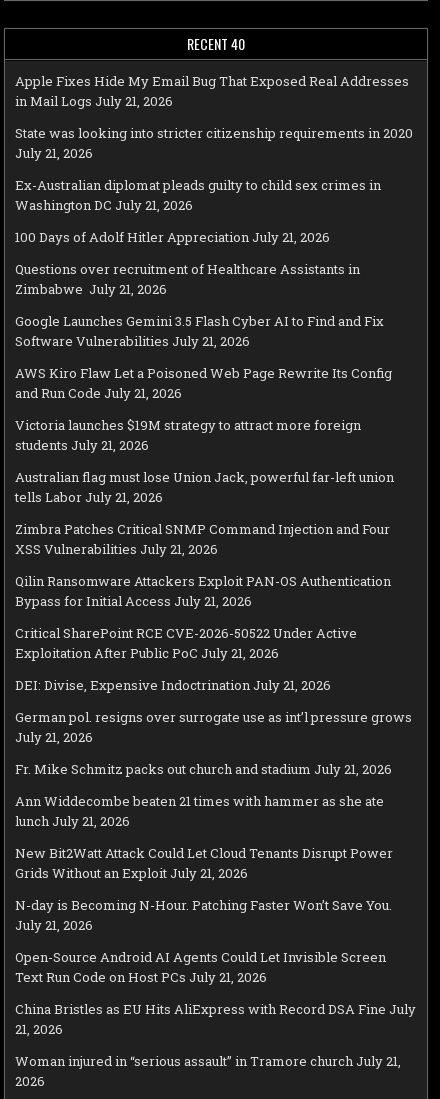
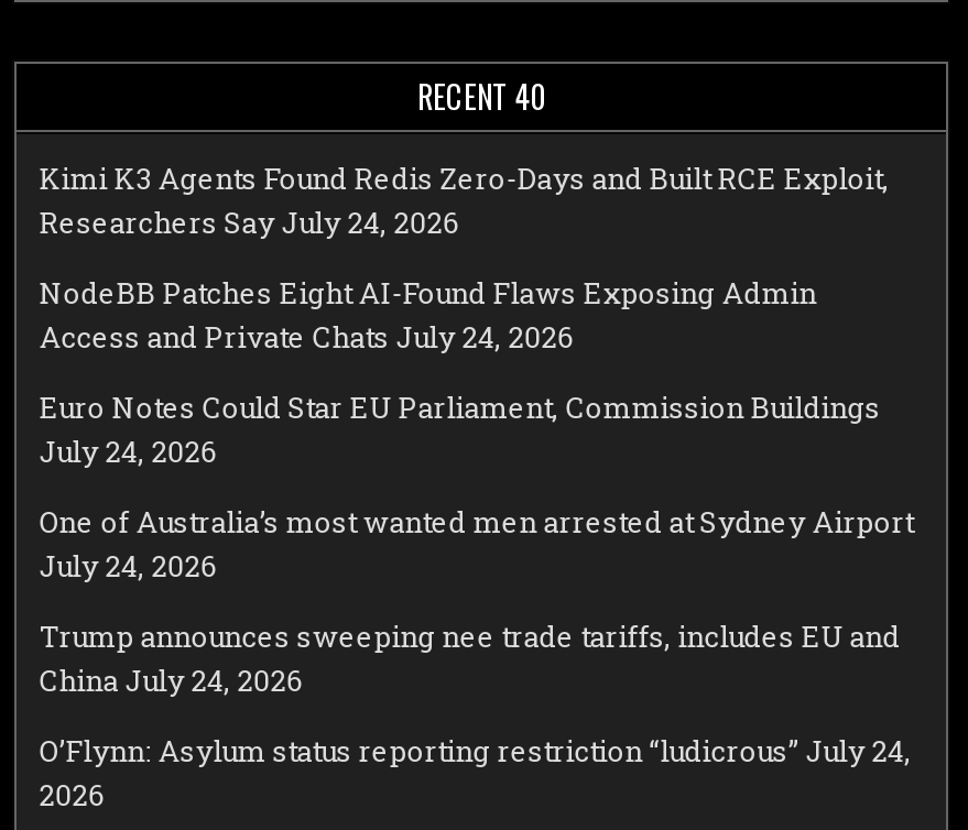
[15,72,416,1070] Apple Fixes Hide My Email Bug That Exposed Real Addresses | in Mail Logs July 21, 2026 | State was looking into stricter citizenship requirements in 2020 | July 21, 2026 | Ex-Australian diplomat pleads guilty to child sex crimes in | Washington DC July 21, 2026 | 100 Days of Adolf Hitler Appreciation July 21, 2026 | Questions over recruitment of Healthcare Assistants in | Zimbabwe July 21, 2026 | Google Launches Gemini 3.5 Flash Cyber AI to Find and Fix | Software Vulnerabilities July 21, 2026 | AWS Kiro Flaw Let a Poisoned Web Page Rewrite Its Config | and Run Code July 21, 2026 | Victoria launches $19M strategy to attract more foreign | students July 21, 2026 | Australian flag must lose Union Jack, powerful far-left union | tells Labor July 21, 2026 | Zimbra Patches Critical SNMP Command Injection and Four | XSS Vulnerabilities July 21, 2026 | Qilin Ransomware Attackers Exploit PAN-OS Authentication | Bypass for Initial Access July 21, 2026 | Critical SharePoint RCE CVE-2026-50522 Under Active | Exploitation After Public PoC July 21, 2026 | DEI: Divise, Expensive Indoctrination July 21, 2026 | German pol. resigns over surrogate use as int’l pressure grows | July 21, 2026 | Fr. Mike Schmitz packs out church and stadium July 21, 2026 | Ann Widdecombe beaten 21 times with hammer as she ate | lunch July 21, 2026 | New Bit2Watt Attack Could Let Cloud Tenants Disrupt Power | Grids Without an Exploit July 21, 2026 | N-day is Becoming N-Hour. Patching Faster Won’t Save You. | July 21, 2026 | Open-Source Android AI Agents Could Let Invisible Screen | Text Run Code on Host PCs July 21, 2026 | China Bristles as EU Hits AliExpress with Record DSA Fine July | 21, 2026 | Woman injured in “serious assault” in Tramore church July 21, -> [39,158,913,770] Kimi K3 Agents Found Redis Zero-Days and Built RCE Exploit, | Researchers Say July 24, 2026 | NodeBB Patches Eight AI-Found Flaws Exposing Admin | Access and Private Chats July 24, 2026 | Euro Notes Could Star EU Parliament, Commission Buildings | July 24, 2026 | One of Australia’s most wanted men arrested at Sydney Airport | July 24, 2026 | Trump announces sweeping nee trade tariffs, includes EU and | China July 24, 2026 | O’Flynn: Asylum status reporting restriction “ludicrous” July 24,

